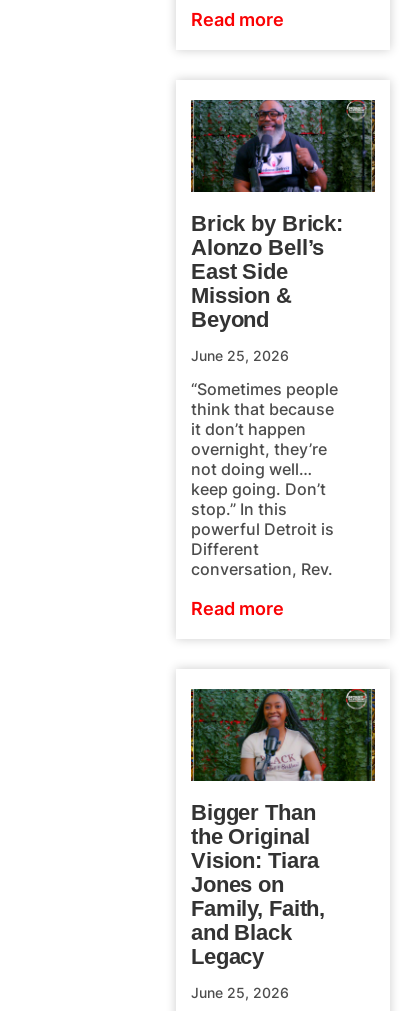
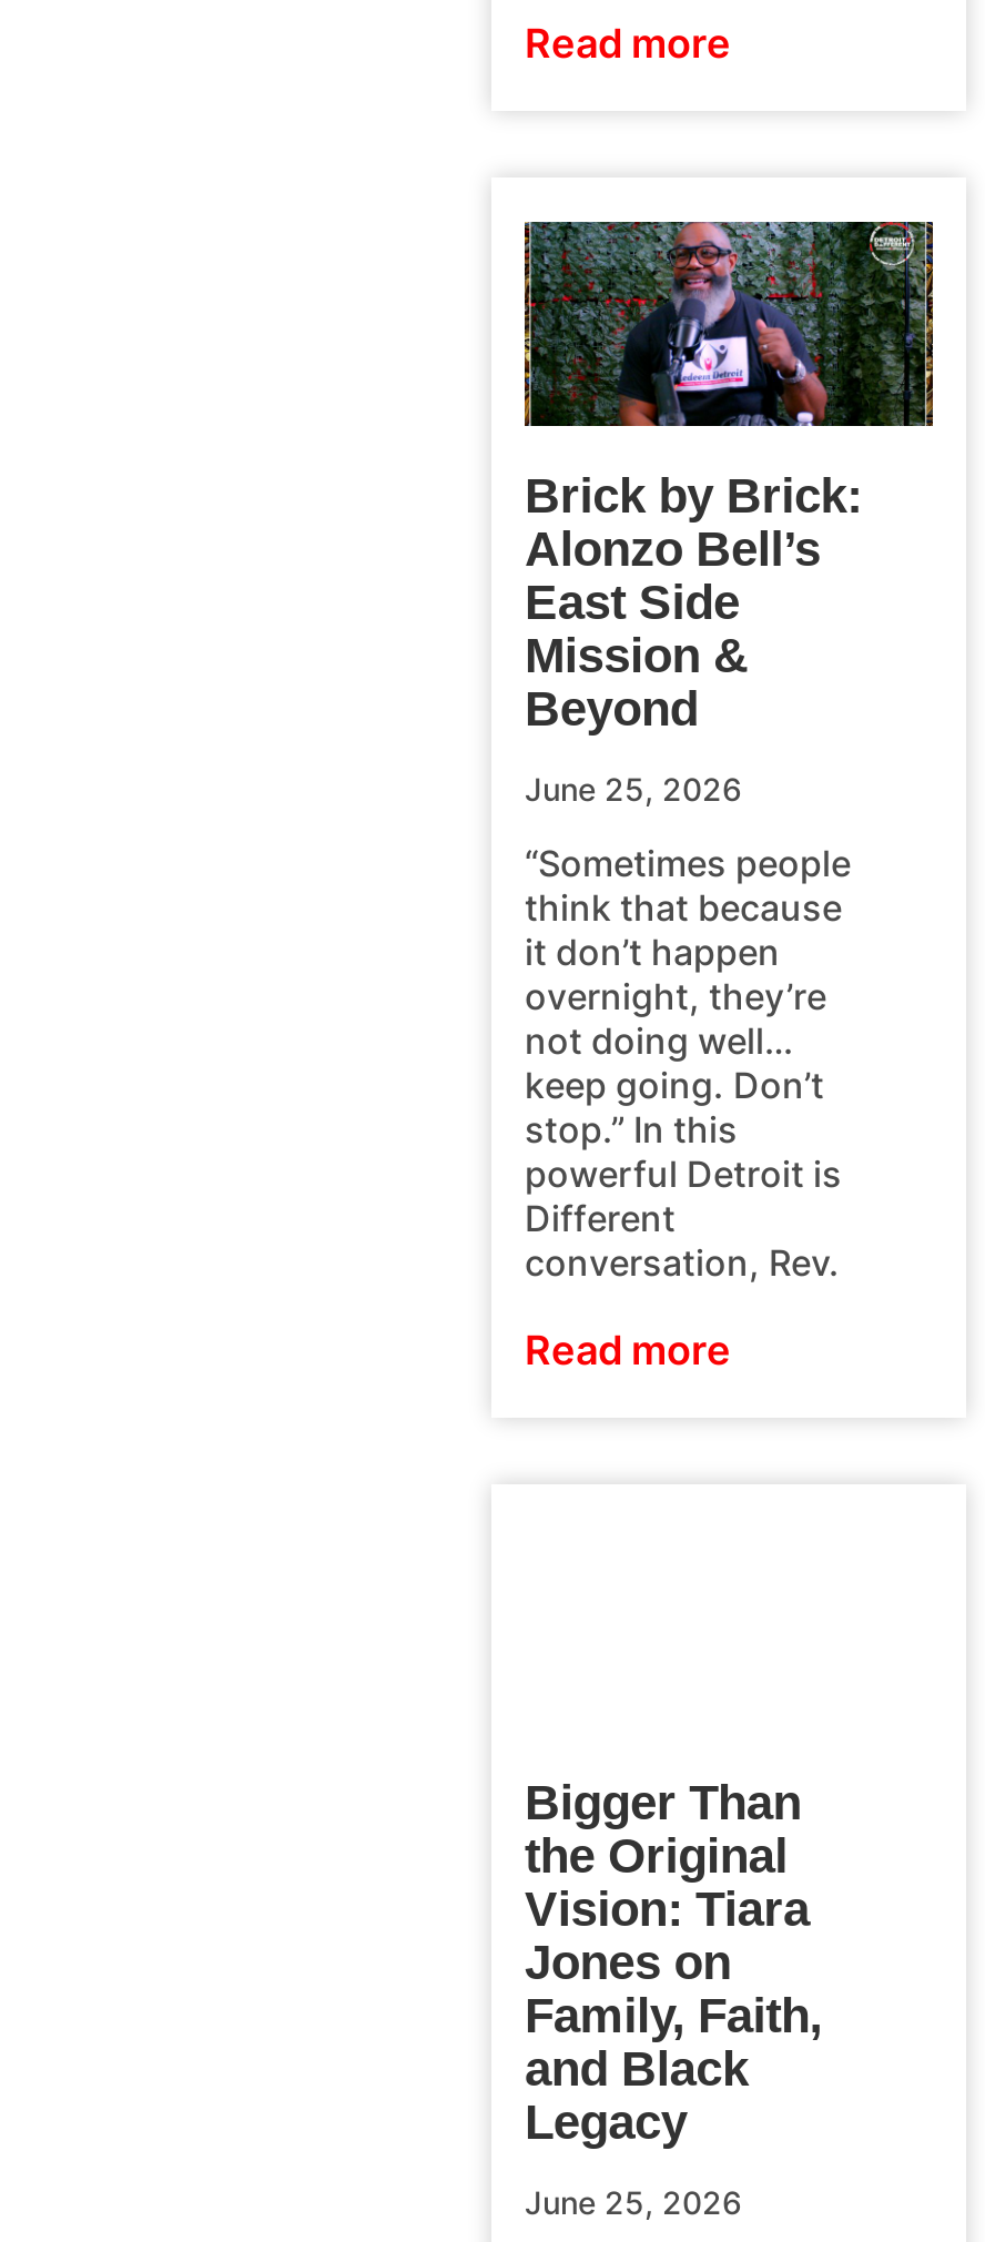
[190,688,376,782] [image] -> none

